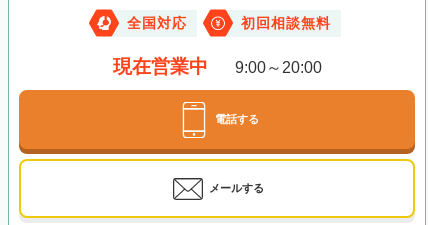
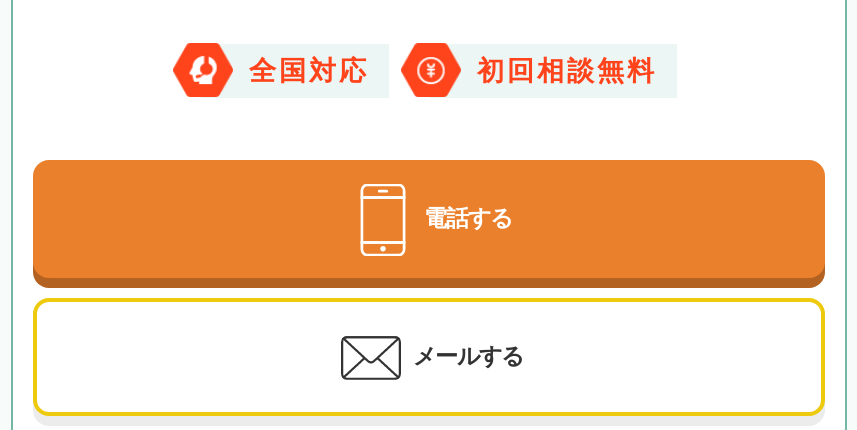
[112,55,321,76] 現在営業中 | 9:00～20:00 -> none

